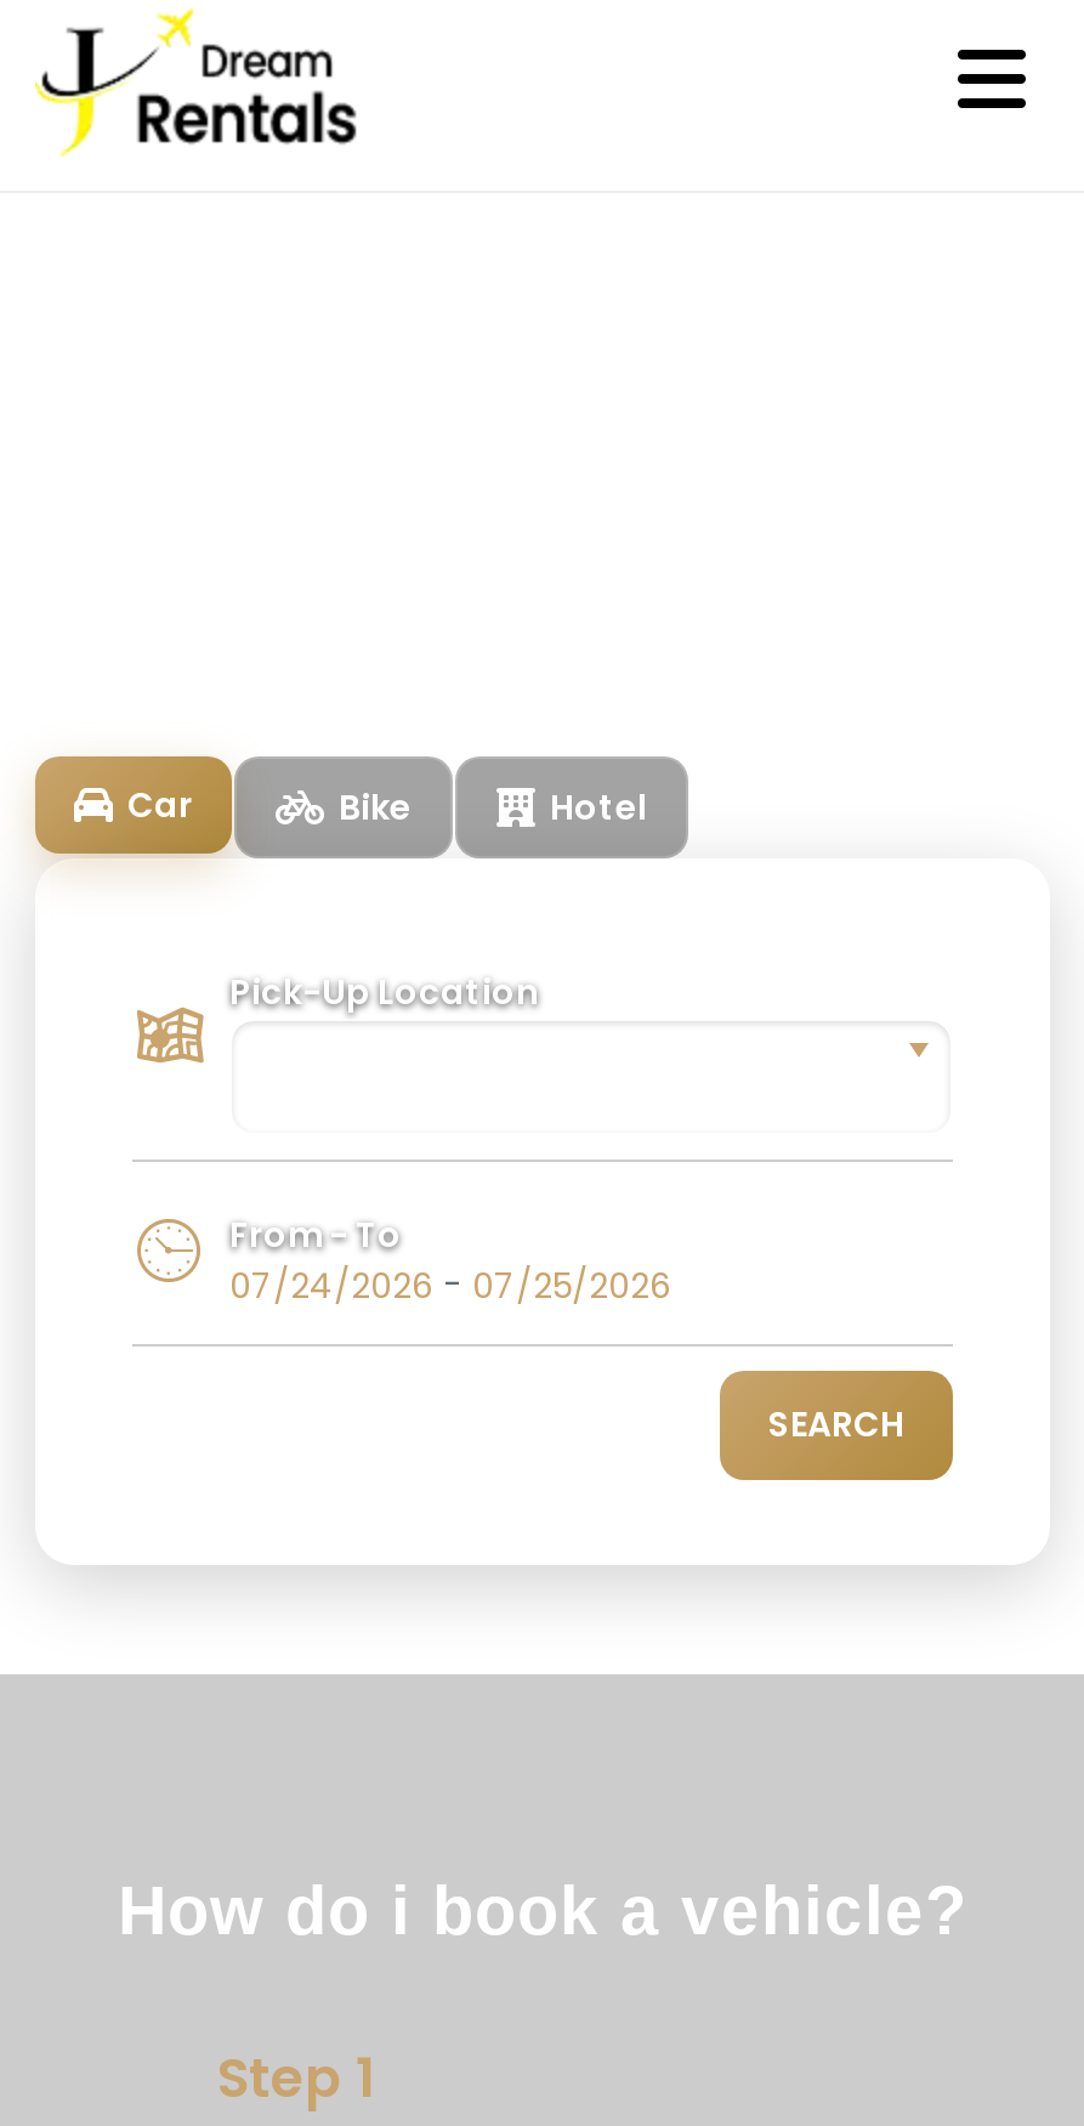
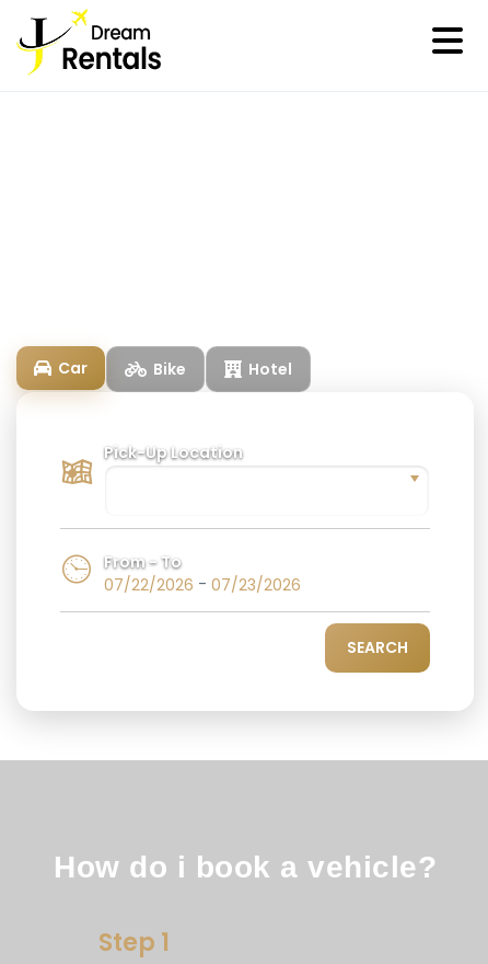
[229,1259,671,1310] 07/24/2026 - 07/25/2026 -> [104,573,301,596] 07/22/2026 - 07/23/2026

